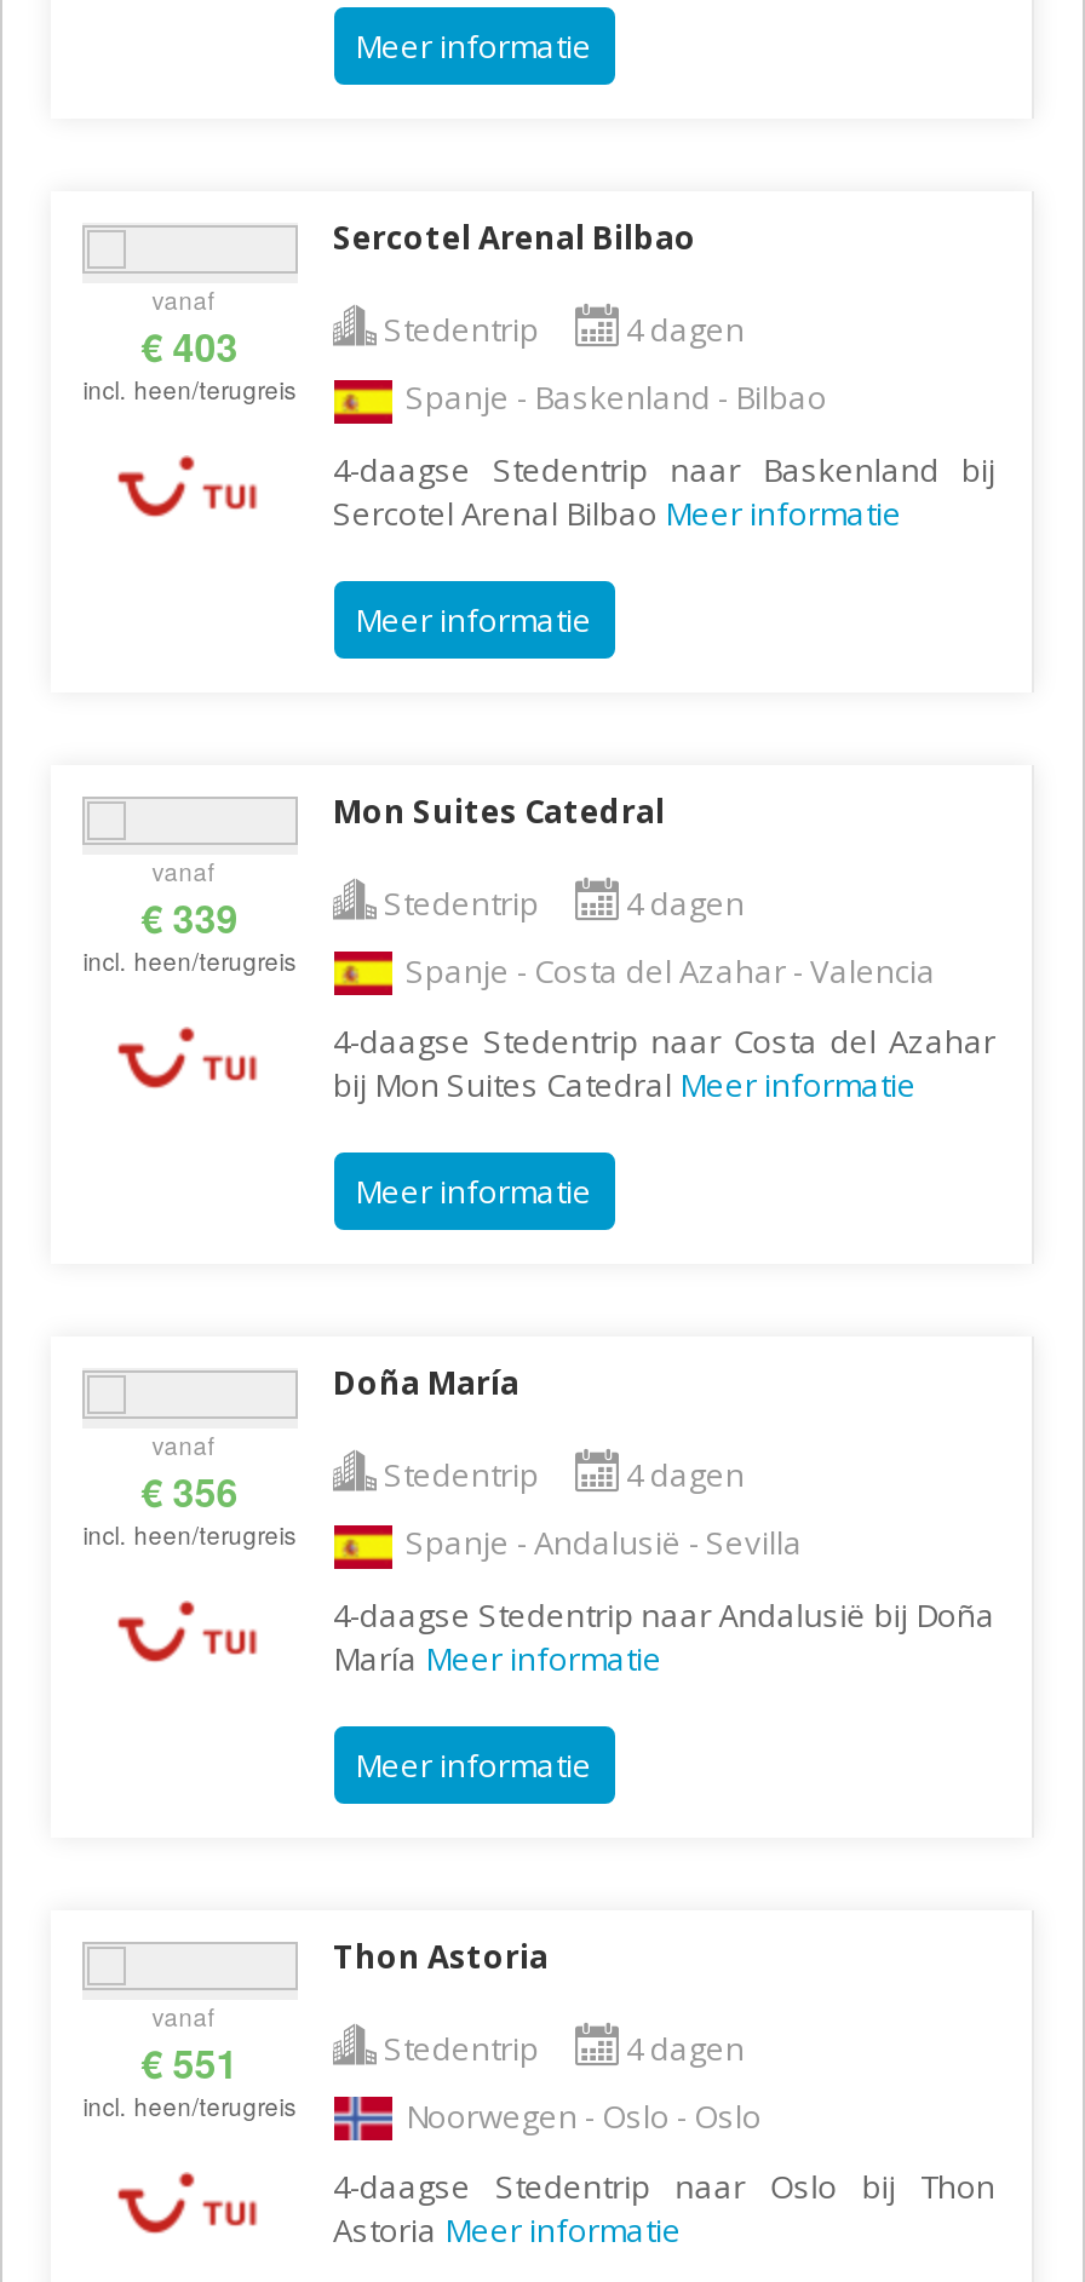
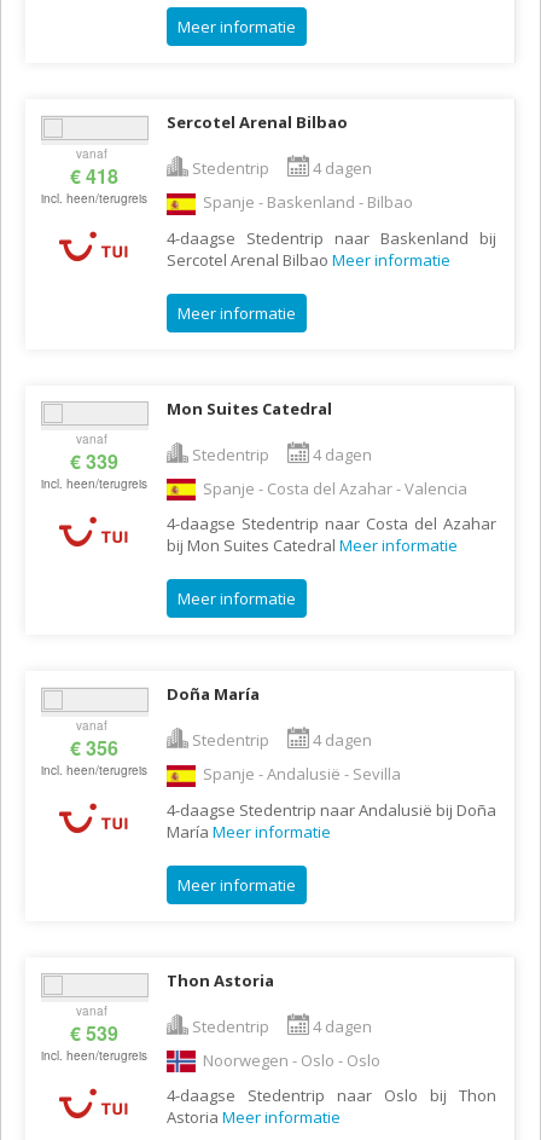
[141,317,238,373] € 403 -> [70,162,119,190] € 418
[141,2035,238,2091] € 551 -> [70,1020,119,1048] € 539

